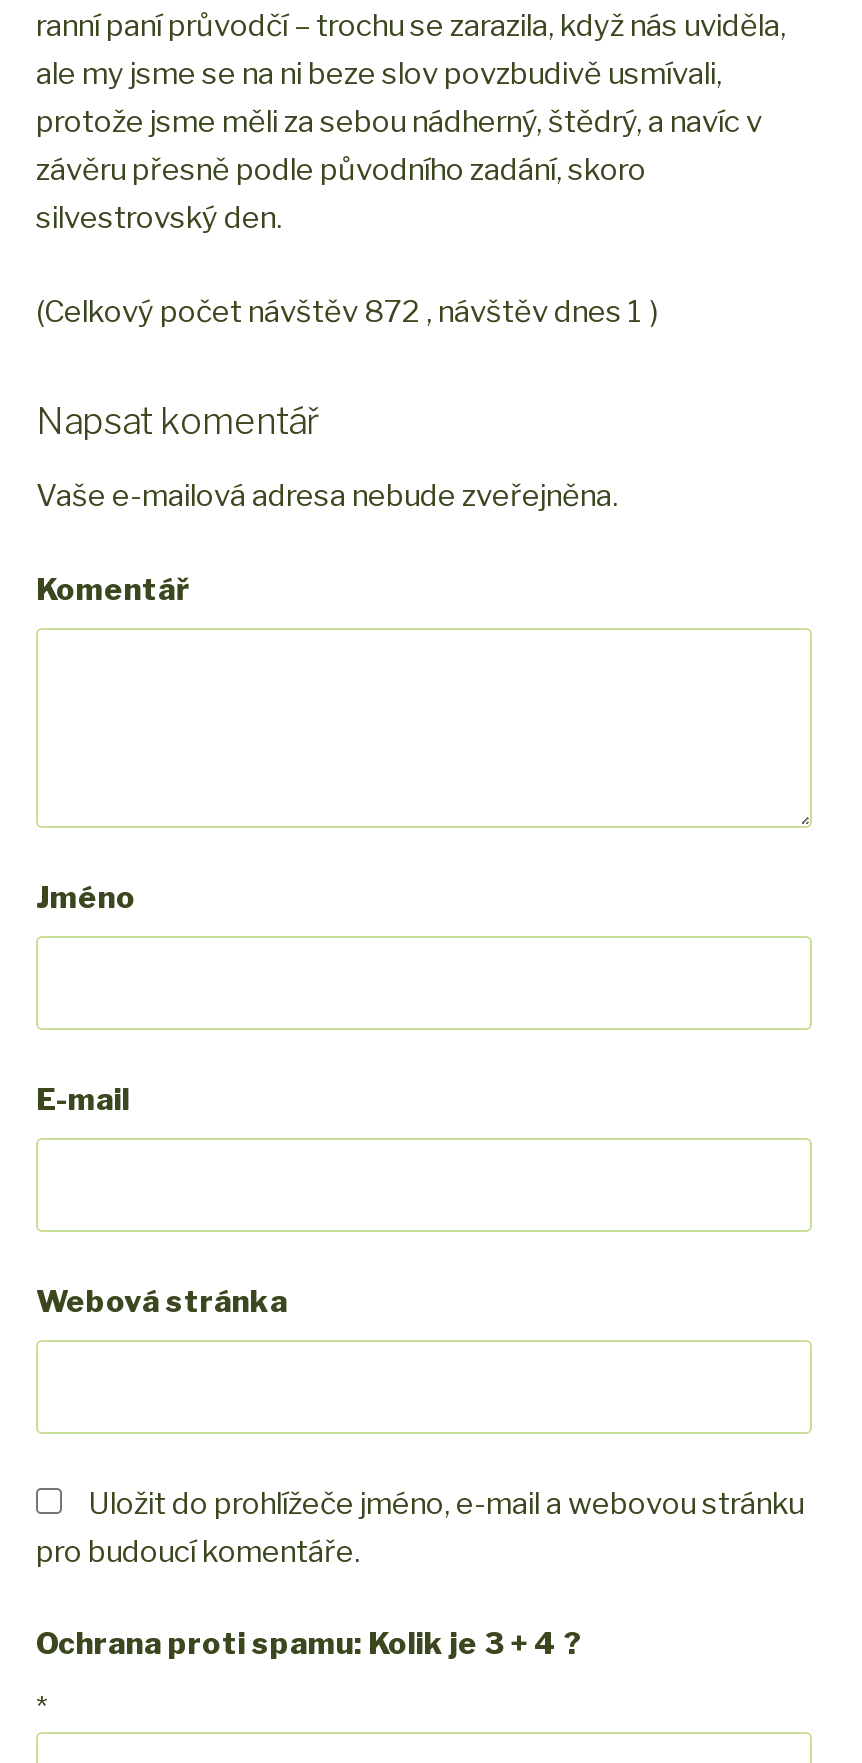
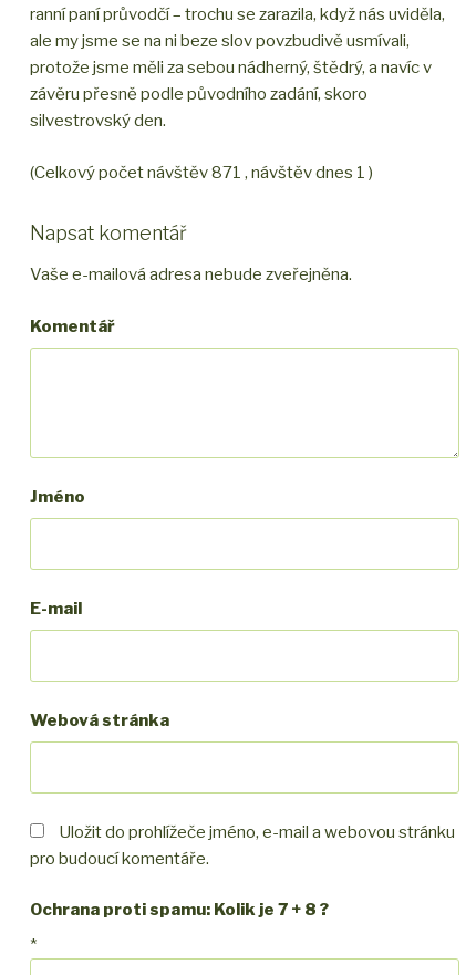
[36,293,658,329] (Celkový počet návštěv 872 , návštěv dnes 1 ) -> [30,162,373,182] (Celkový počet návštěv 871 , návštěv dnes 1 )
[36,1626,580,1662] Ochrana proti spamu: Kolik je 3 + 4 ? -> [30,900,329,920] Ochrana proti spamu: Kolik je 7 + 8 ?

